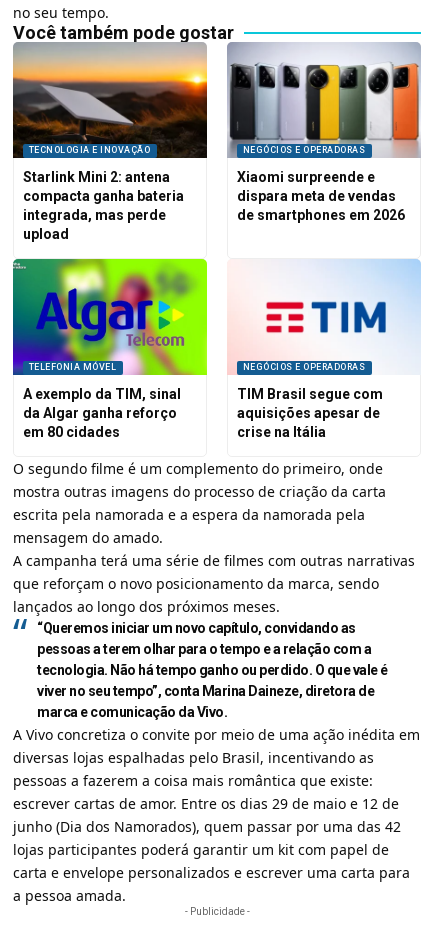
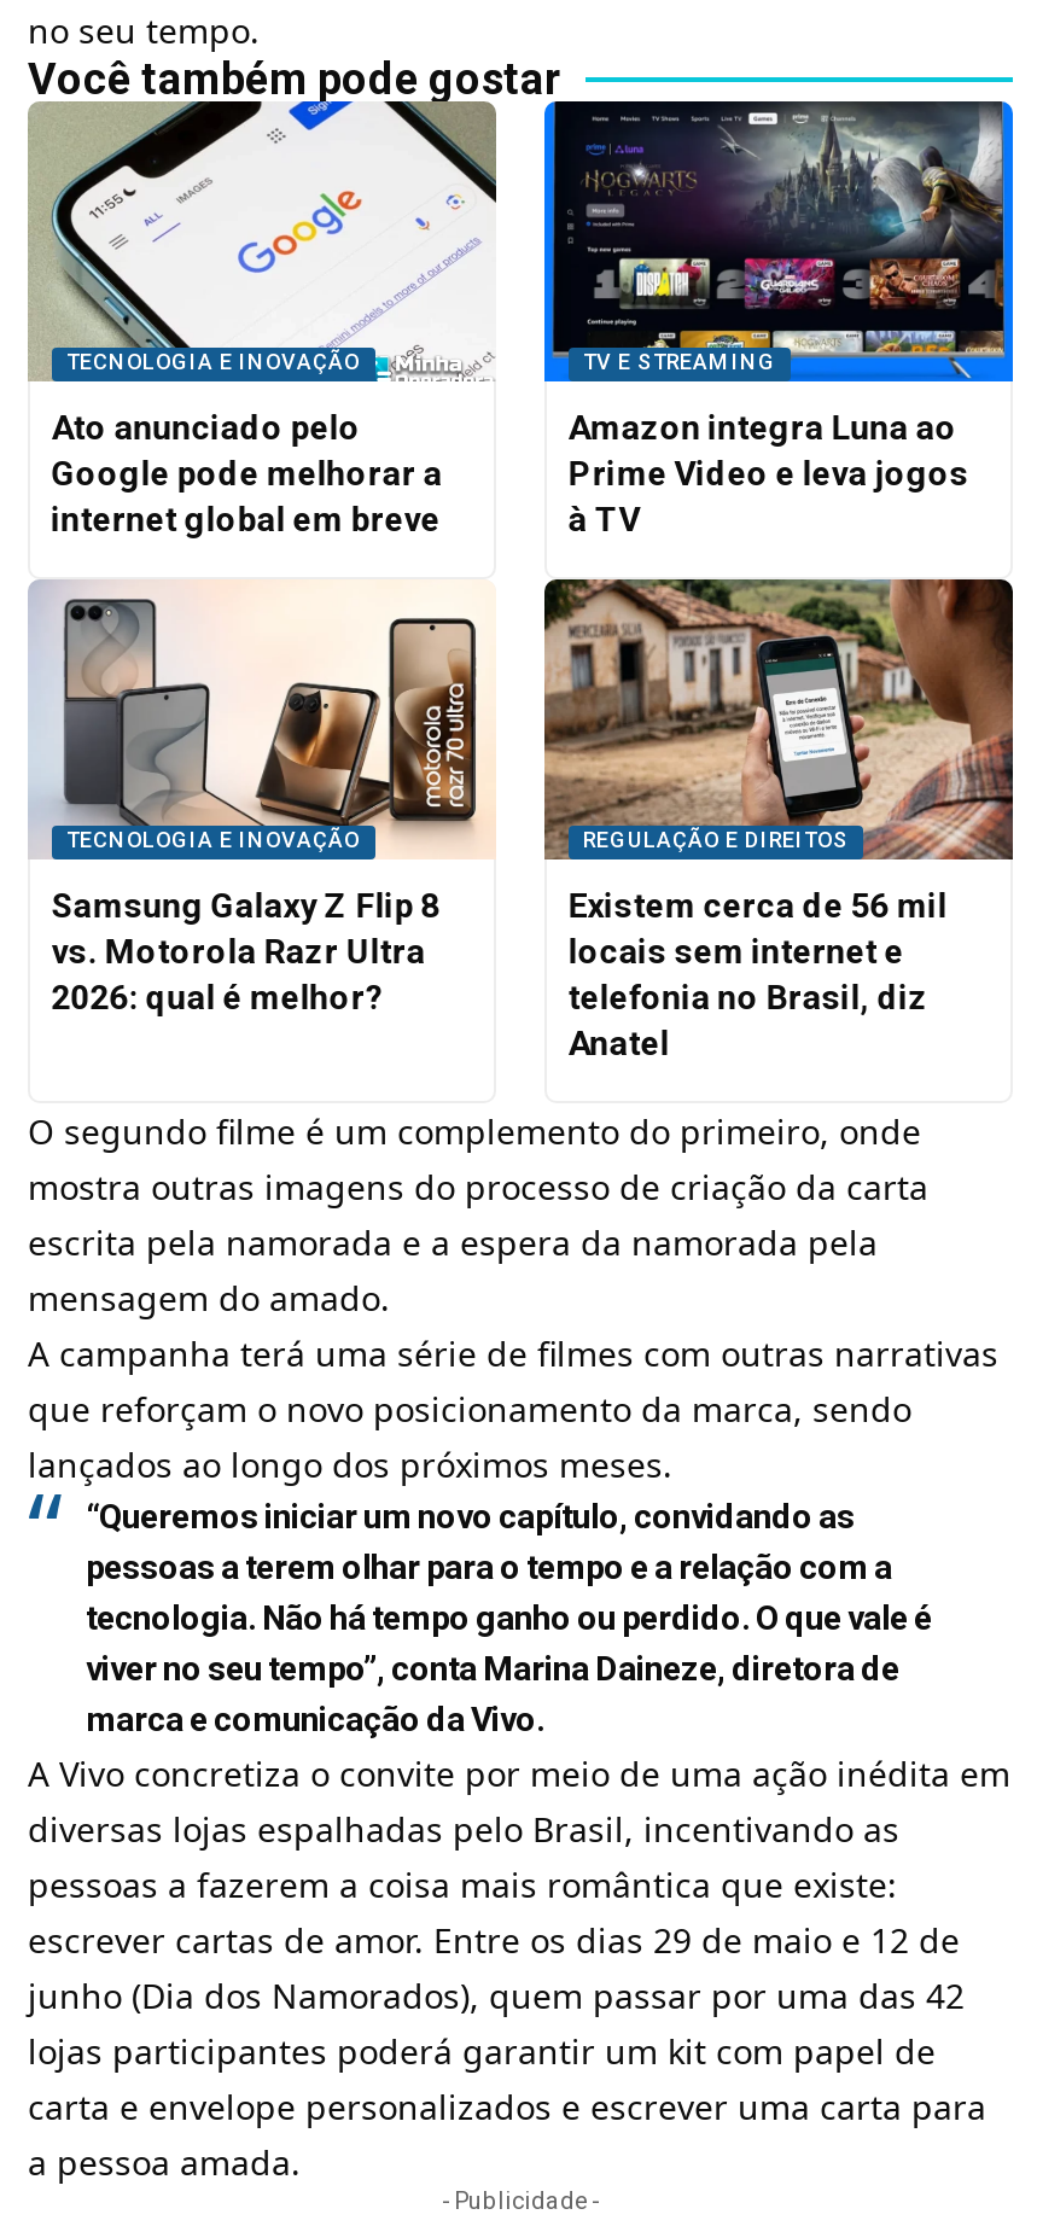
[13,45,208,242] [image] | Starlink Mini 2: antena | compacta ganha bateria | integrada, mas perde | upload -> [28,109,499,538] [image] | Ato anunciado pelo | Google pode melhorar a | internet global em breve
[227,42,421,158] [image] | NEGÓCIOS E OPERADORAS -> [542,99,1015,384] [image] | TV E STREAMING
[237,169,405,223] Xiaomi surpreende e | dispara meta de vendas | de smartphones em 2026 -> [568,408,969,538] Amazon integra Luna ao | Prime Video e leva jogos | à TV
[12,241,208,376] [image] | TELEFONIA MÓVEL -> [28,579,496,905] [image] | TECNOLOGIA E INOVAÇÃO
[227,240,421,372] [image] | NEGÓCIOS E OPERADORAS -> [542,577,1015,862] [image] | REGULAÇÃO E DIREITOS
[23,386,181,440] A exemplo da TIM, sinal | da Algar ganha reforço | em 80 cidades -> [51,886,440,1017] Samsung Galaxy Z Flip 8 | vs. Motorola Razr Ultra | 2026: qual é melhor?
[237,386,383,440] TIM Brasil segue com | aquisições apesar de | crise na Itália -> [568,886,947,1063] Existem cerca de 56 mil | locais sem internet e | telefonia no Brasil, diz | Anatel

